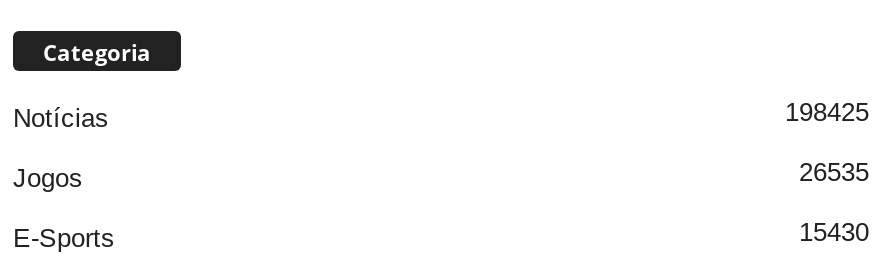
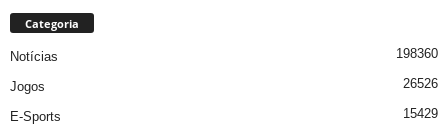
[785,97,869,127] 198425 -> [396,46,438,61] 198360
[799,157,869,187] 26535 -> [403,76,438,91] 26526
[799,217,869,247] 15430 -> [403,106,438,121] 15429

